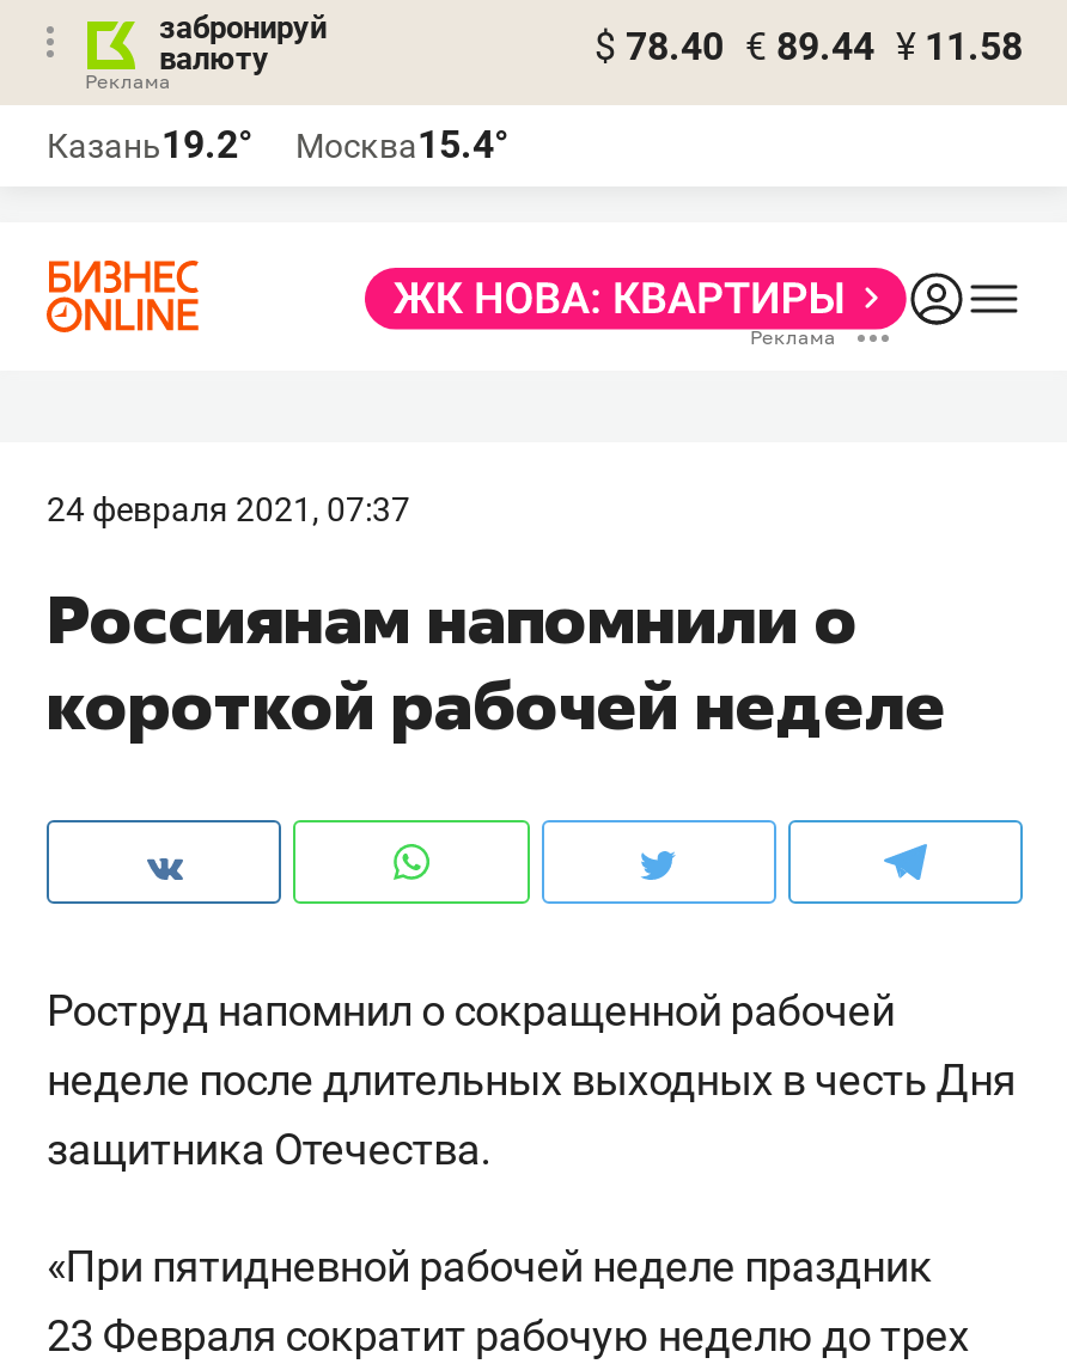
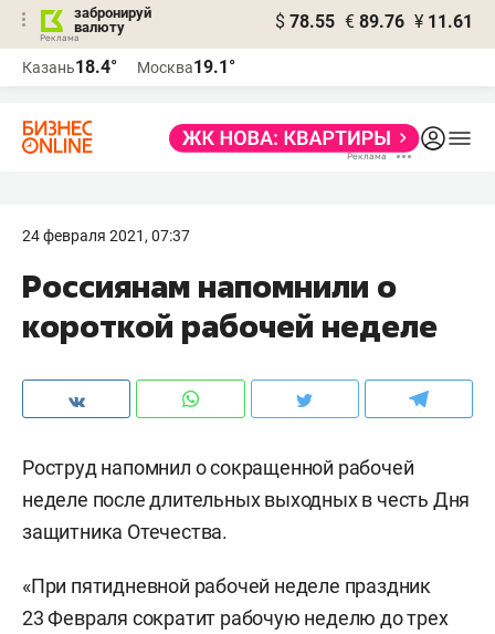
[595,24,1023,69] $ 78.40 € 89.44 ¥ 11.58 -> [275,11,473,32] $ 78.55 € 89.76 ¥ 11.61
[47,122,252,167] Казань19.2° -> [22,56,117,77] Казань18.4°
[295,122,508,167] Москва15.4° -> [137,56,235,77] Москва19.1°

